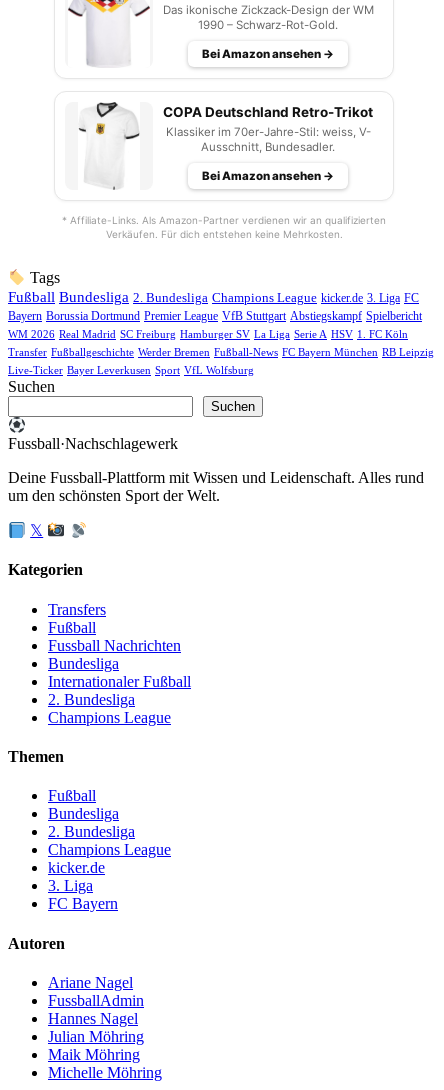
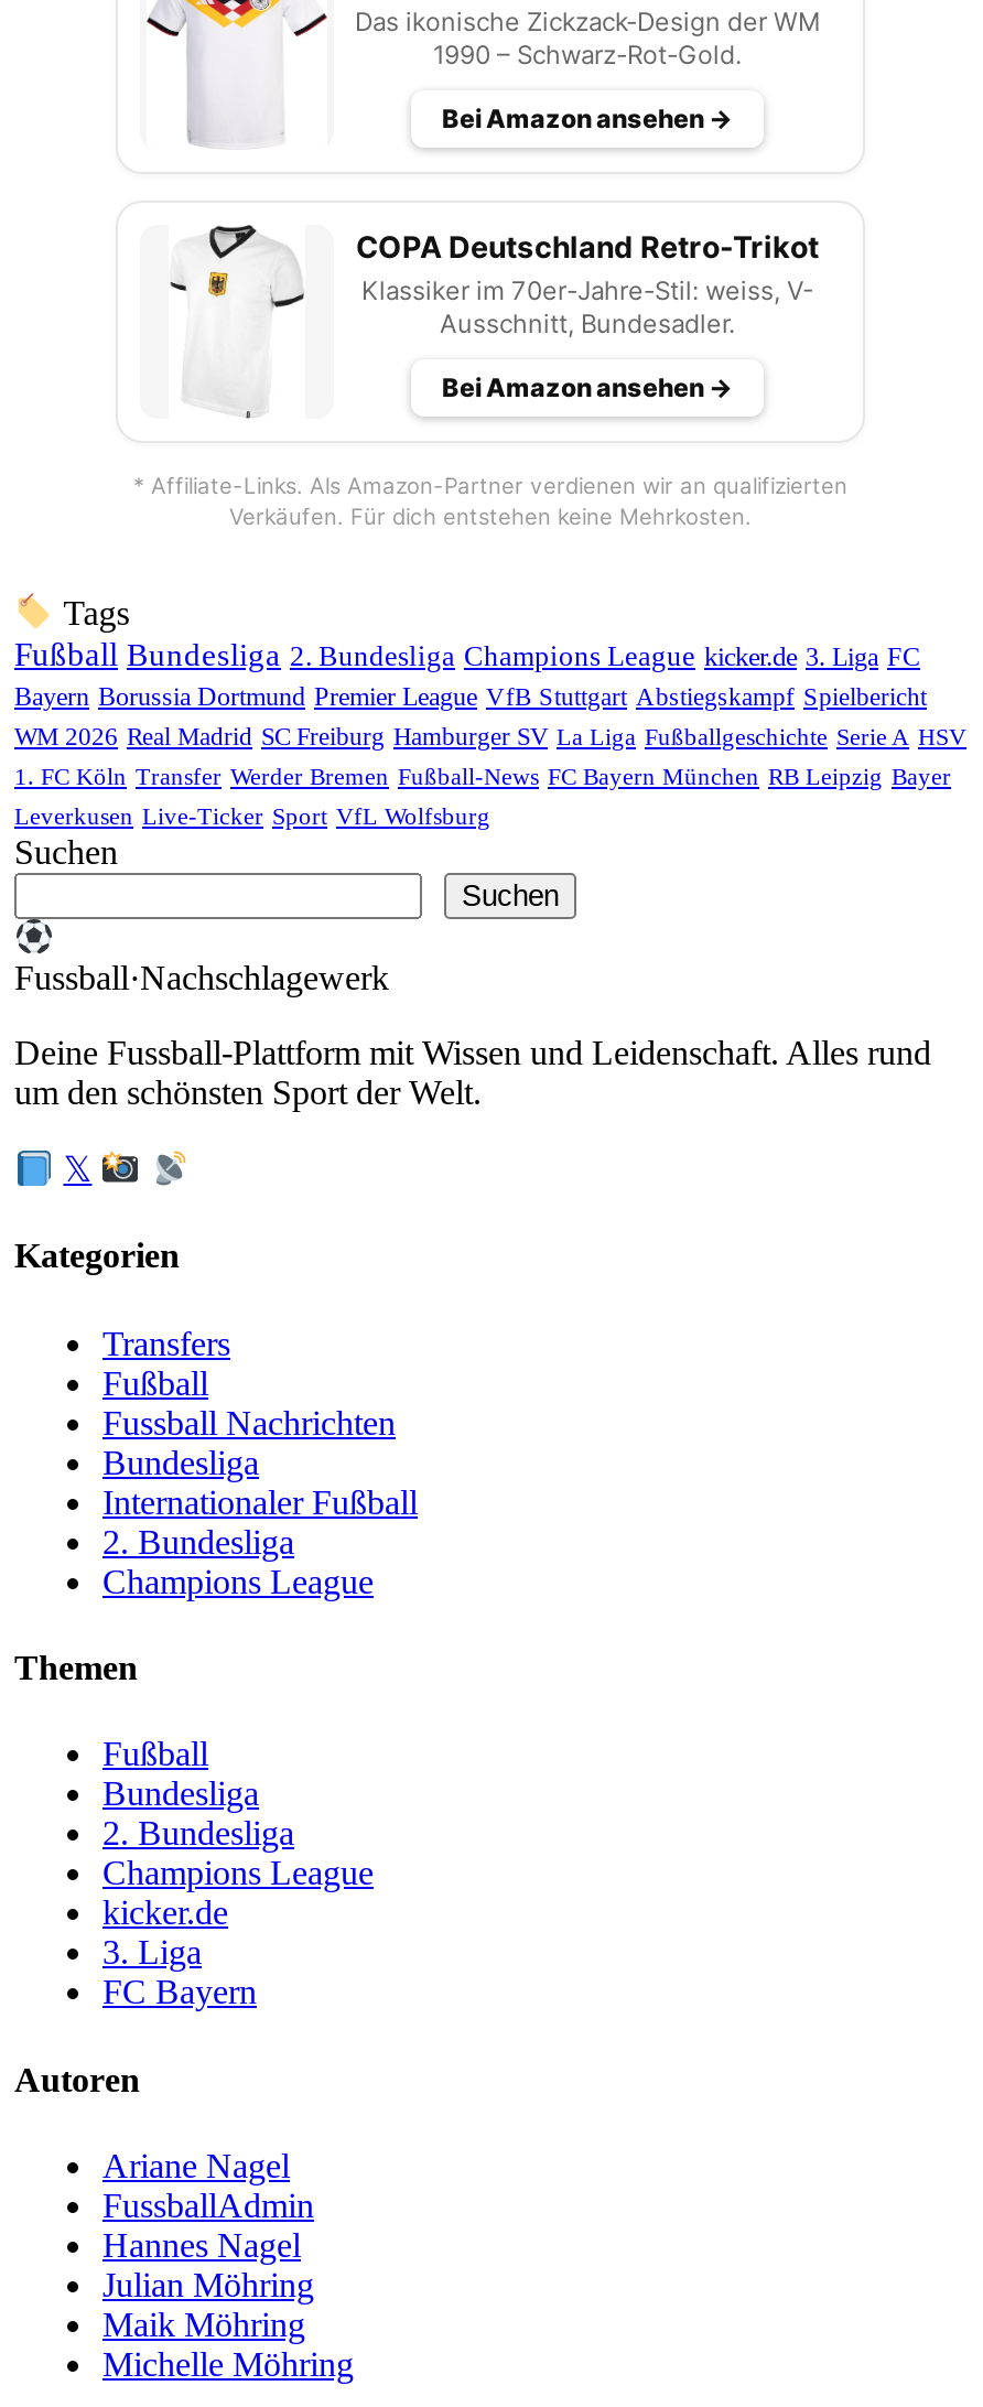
[8,328,408,340] WM 2026 Real Madrid SC Freiburg Hamburger SV La Liga Serie A HSV 1. FC Köln -> [14,723,966,749] WM 2026 Real Madrid SC Freiburg Hamburger SV La Liga Fußballgeschichte Serie A HSV
[8,346,434,358] Transfer Fußballgeschichte Werder Bremen Fußball-News FC Bayern München RB Leipzig -> [14,762,951,789] 1. FC Köln Transfer Werder Bremen Fußball-News FC Bayern München RB Leipzig Bayer
[8,364,254,376] Live-Ticker Bayer Leverkusen Sport VfL Wolfsburg -> [14,802,490,828] Leverkusen Live-Ticker Sport VfL Wolfsburg

